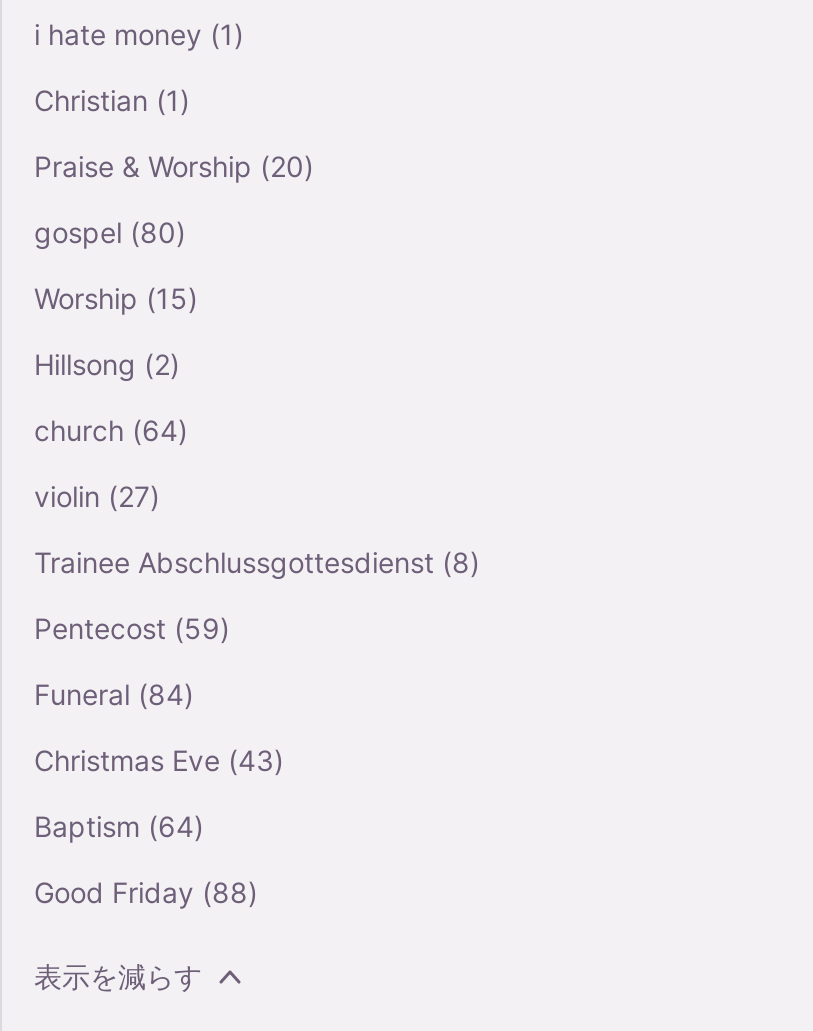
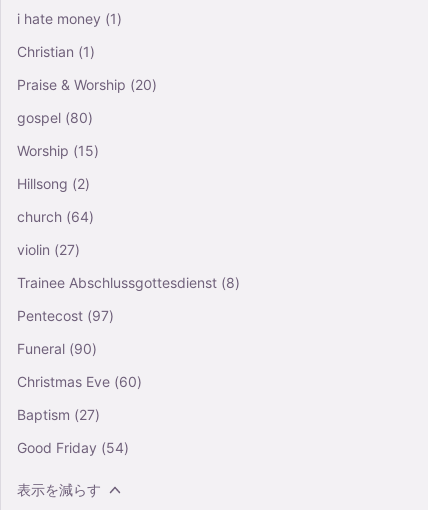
[34,610,230,644] Pentecost (59) -> [17,306,114,323] Pentecost (97)
[34,676,194,710] Funeral (84) -> [17,339,97,356] Funeral (90)
[34,742,284,776] Christmas Eve (43) -> [17,372,142,389] Christmas Eve (60)
[34,808,204,842] Baptism (64) -> [17,405,100,422] Baptism (27)
[34,874,258,908] Good Friday (88) -> [17,438,129,455] Good Friday (54)

